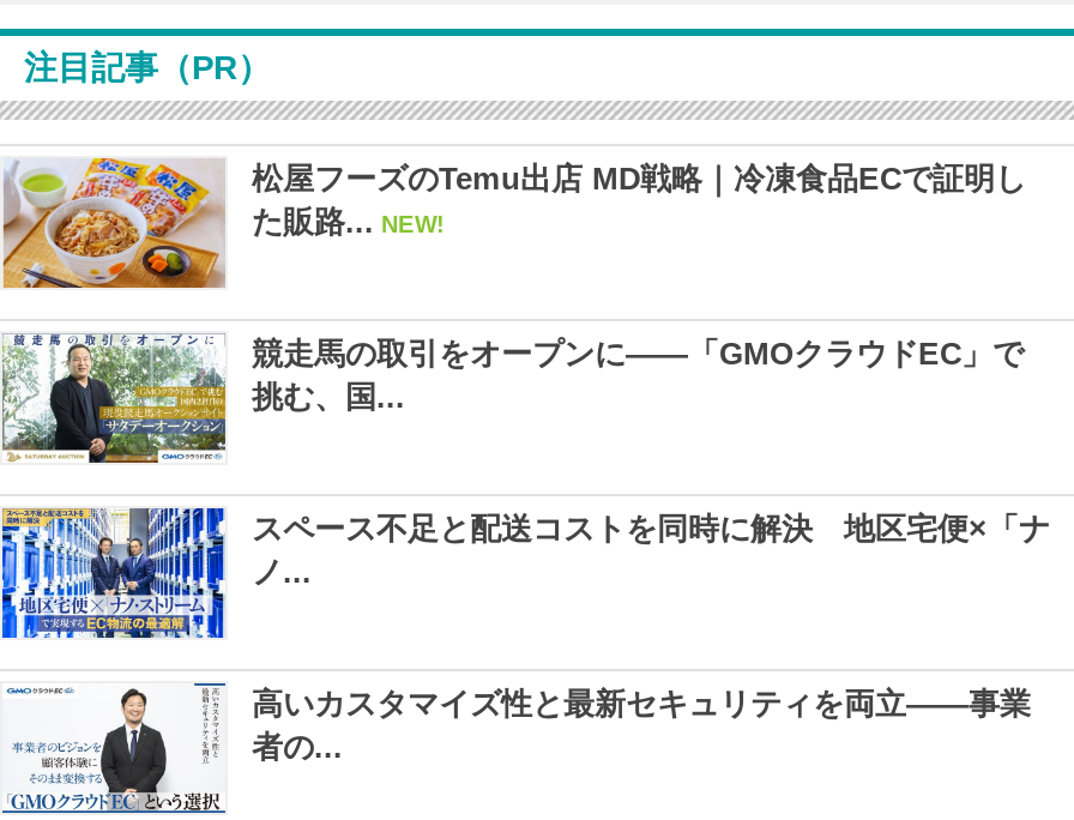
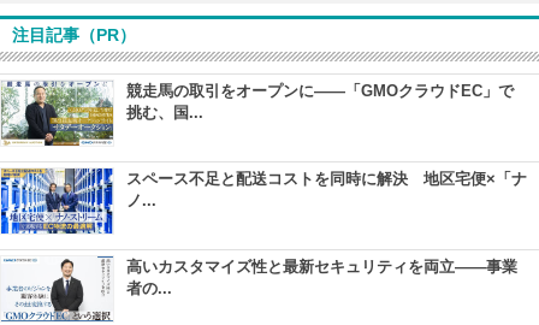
[7,156,1026,290] [image] | 松屋フーズのTemu出店 MD戦略｜冷凍食品ECで証明し | た販路... NEW! -> none

